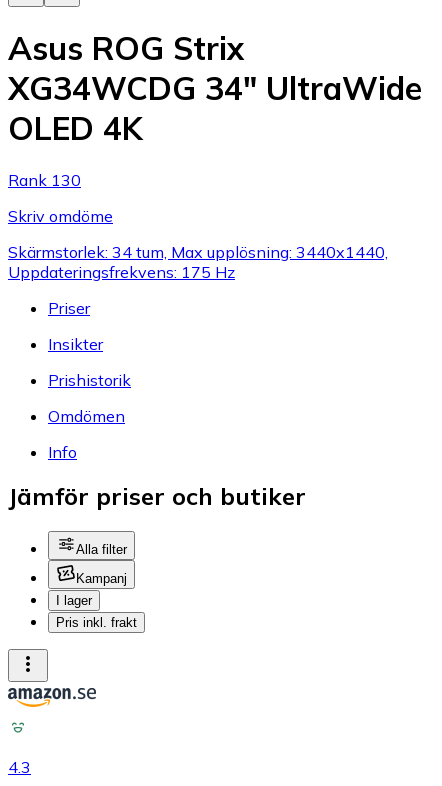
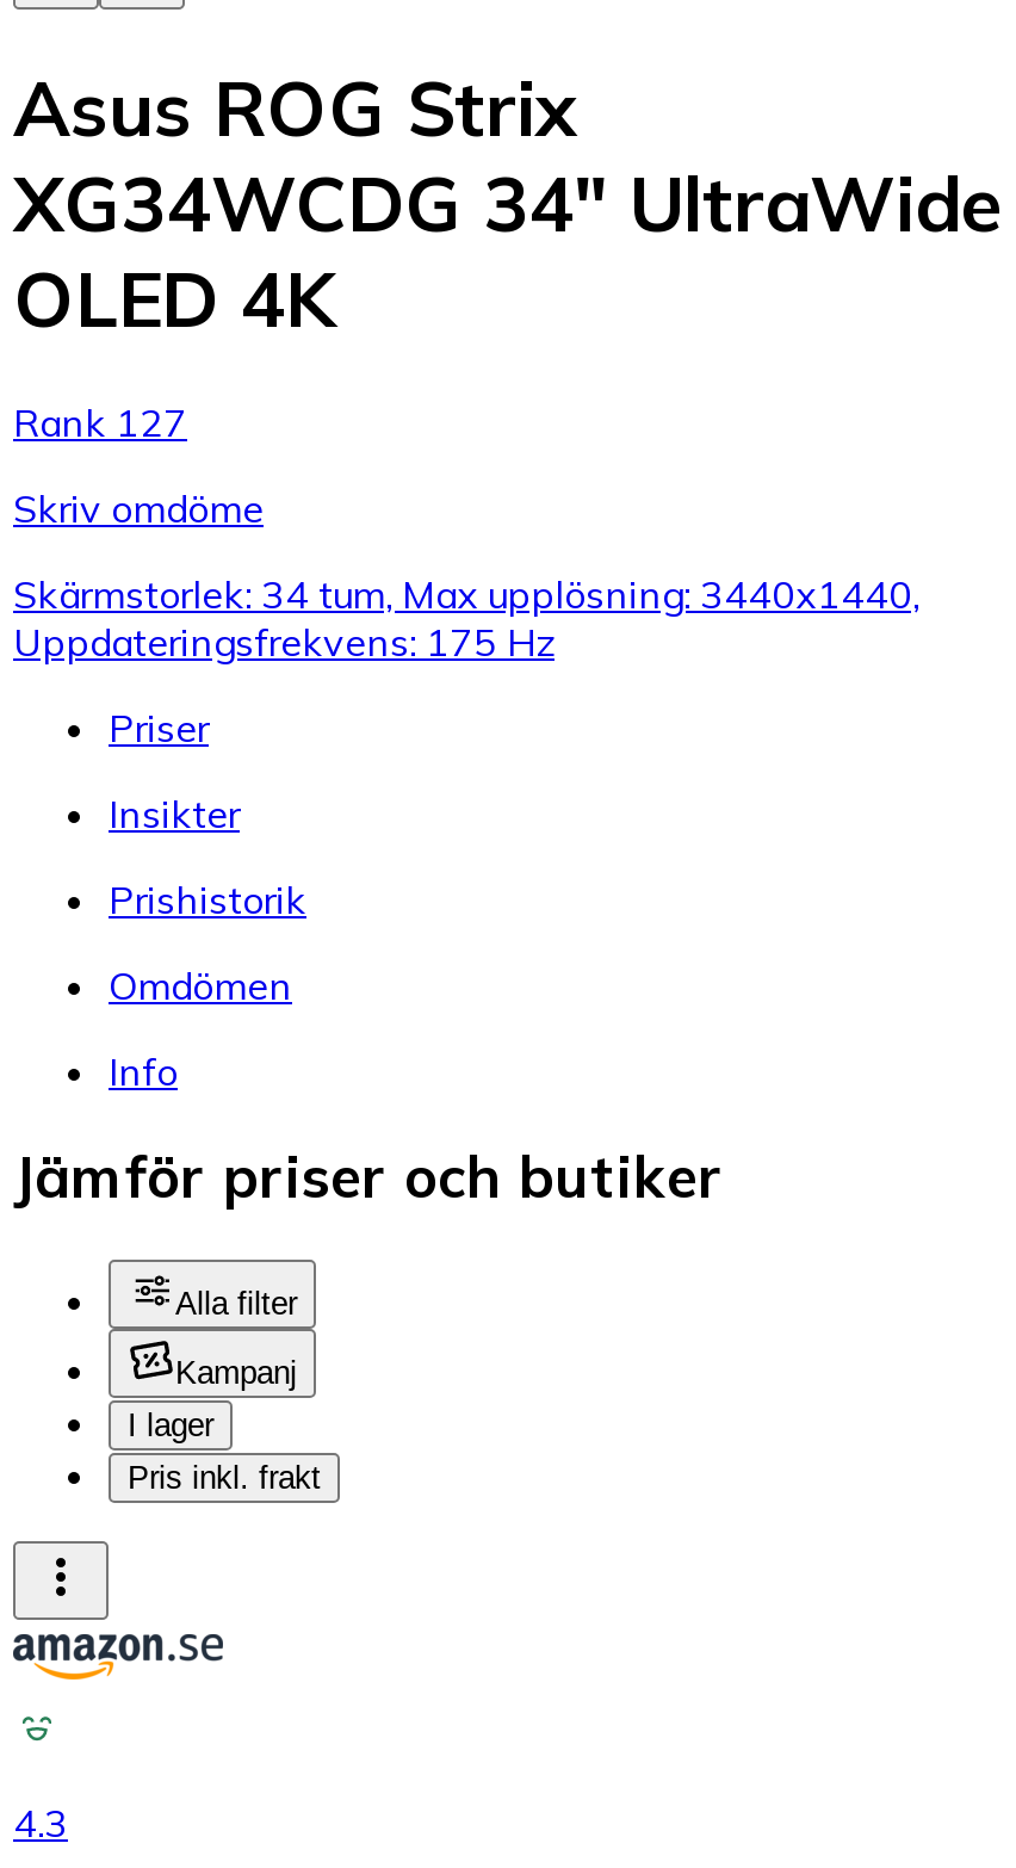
[8,169,81,189] Rank 130 -> [13,397,187,445] Rank 127

